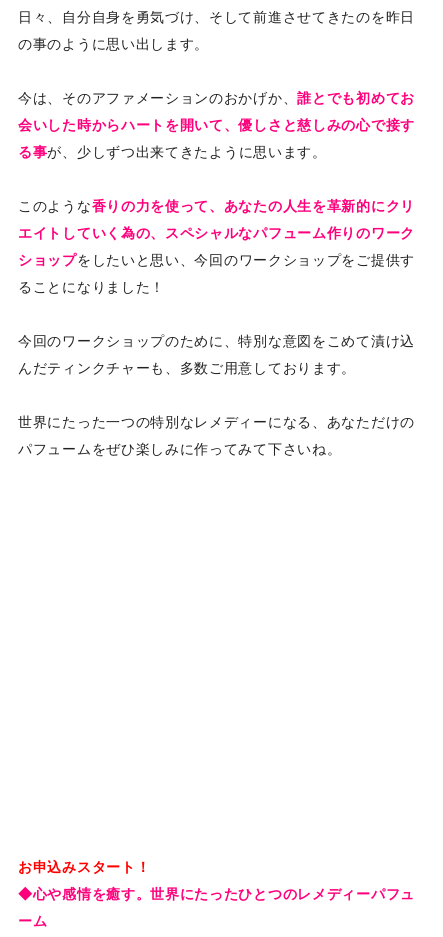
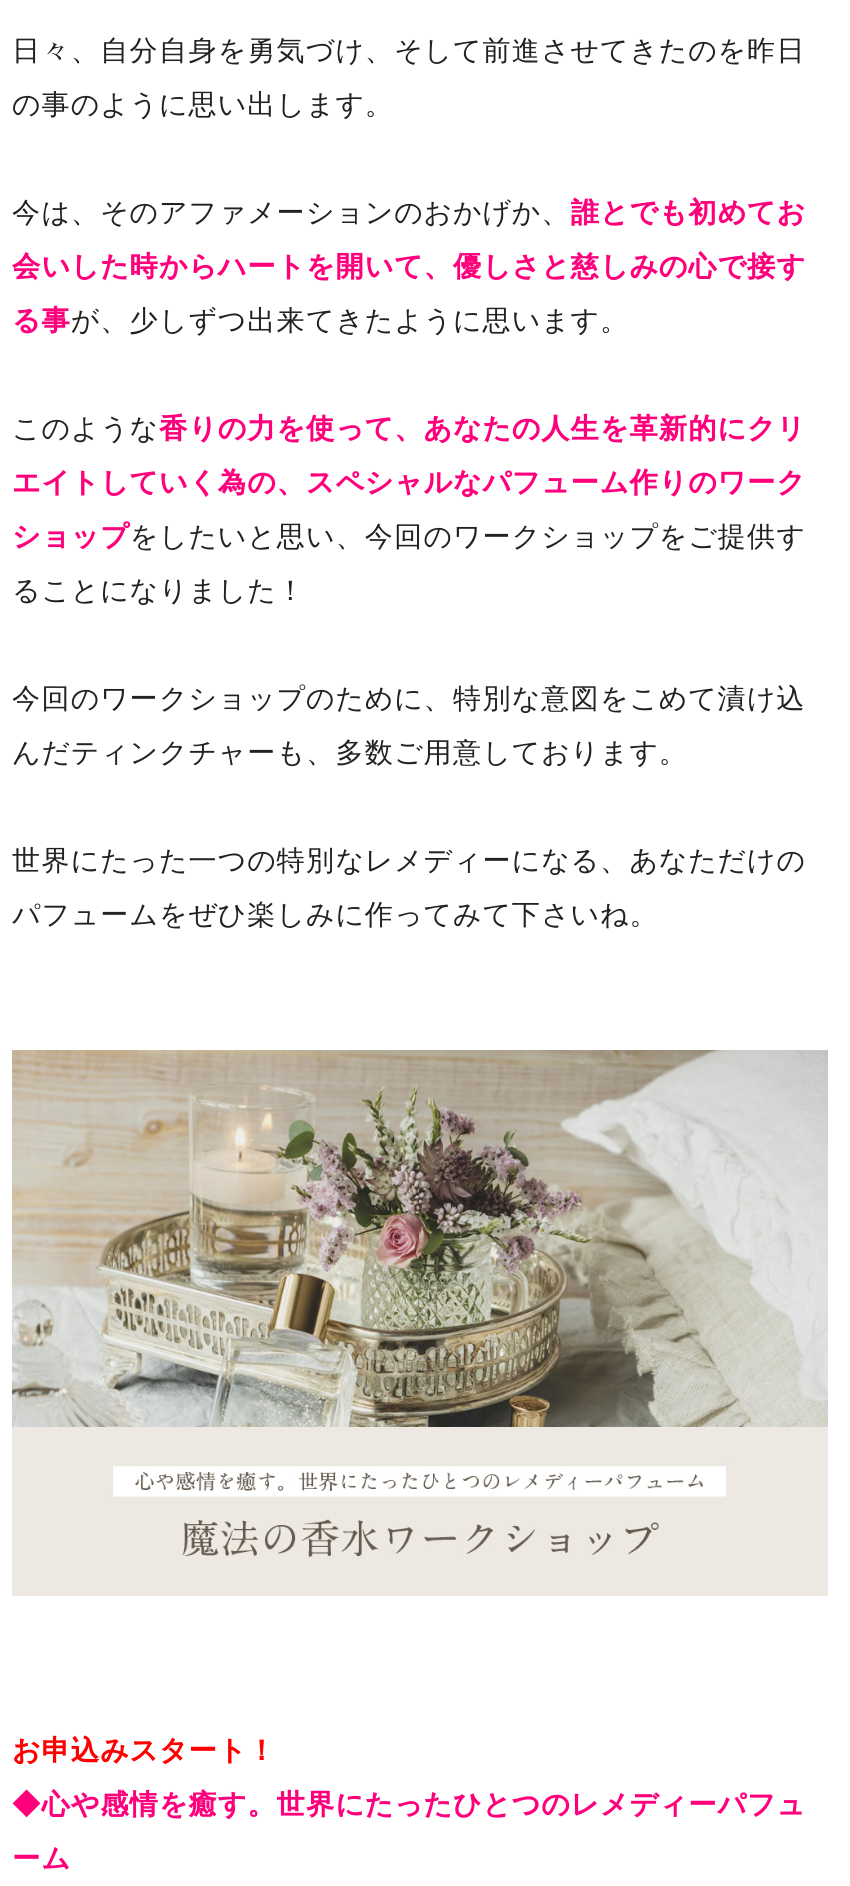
none -> [10,1048,828,1594] [image]

